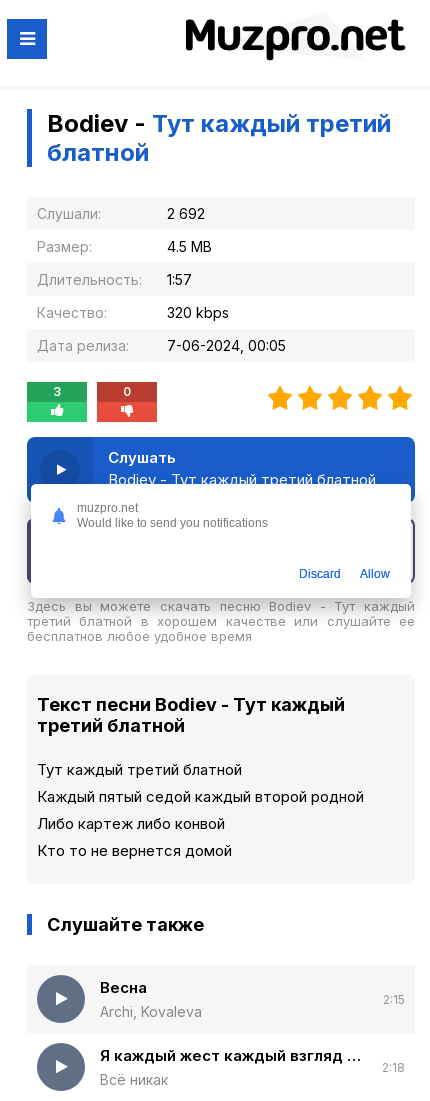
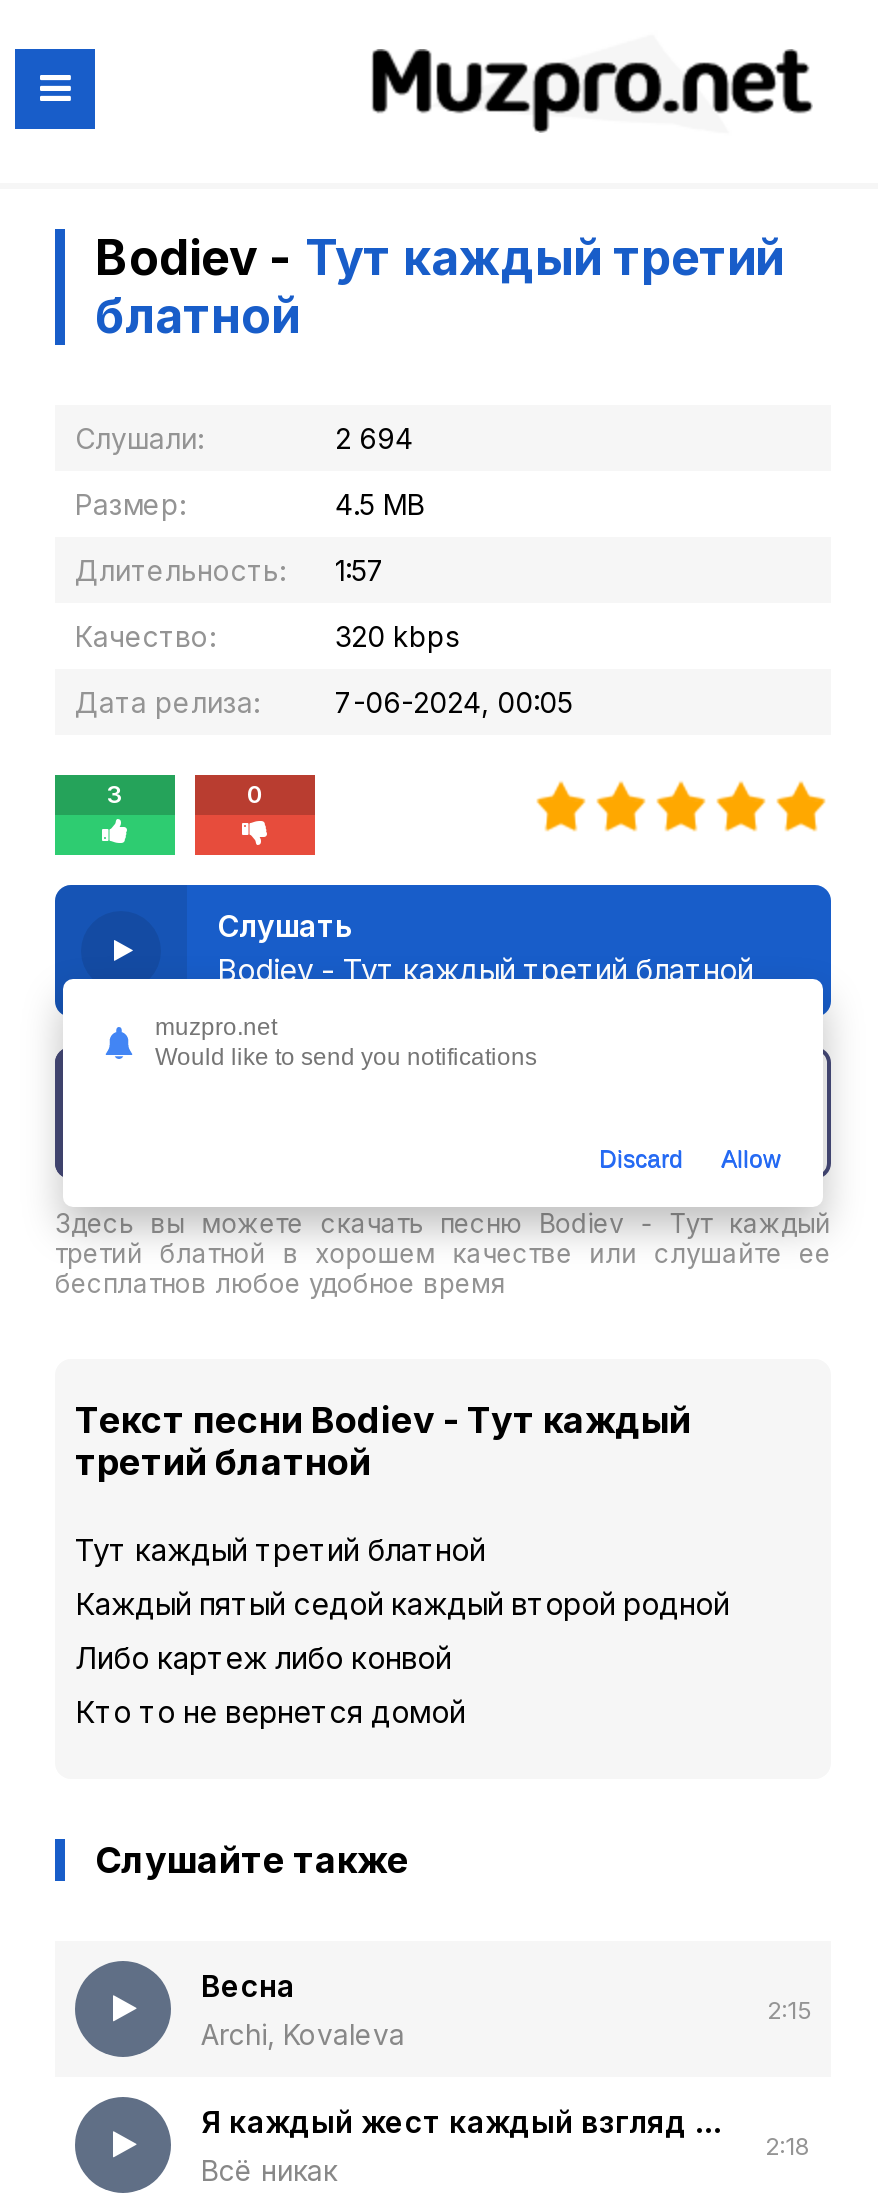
[167,205,205,222] 2 692 -> [335,421,413,455] 2 694

